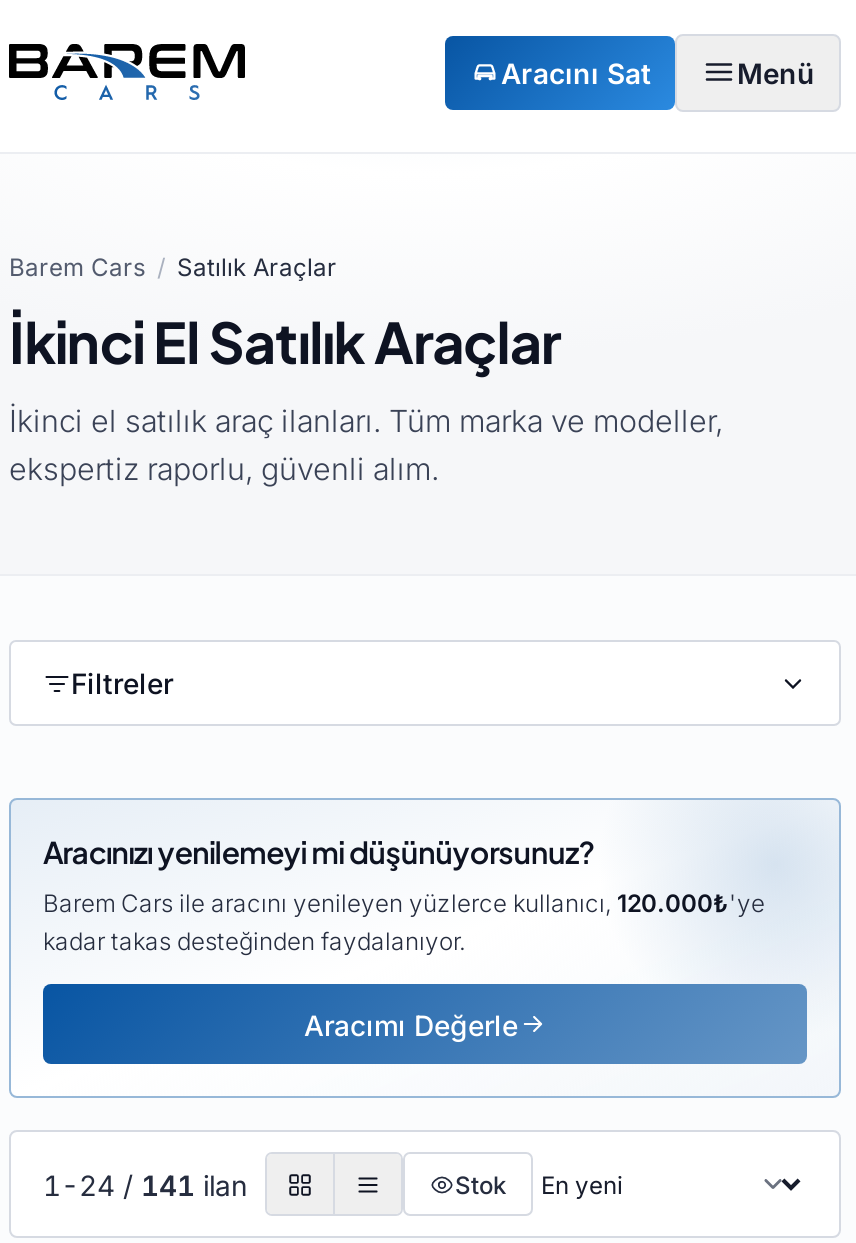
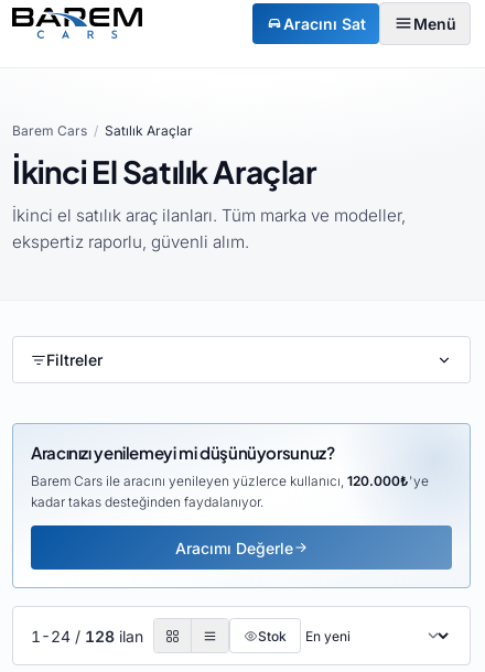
[43,1167,247,1201] 1-24 / 141 ilan -> [31,626,143,645] 1-24 / 128 ilan

